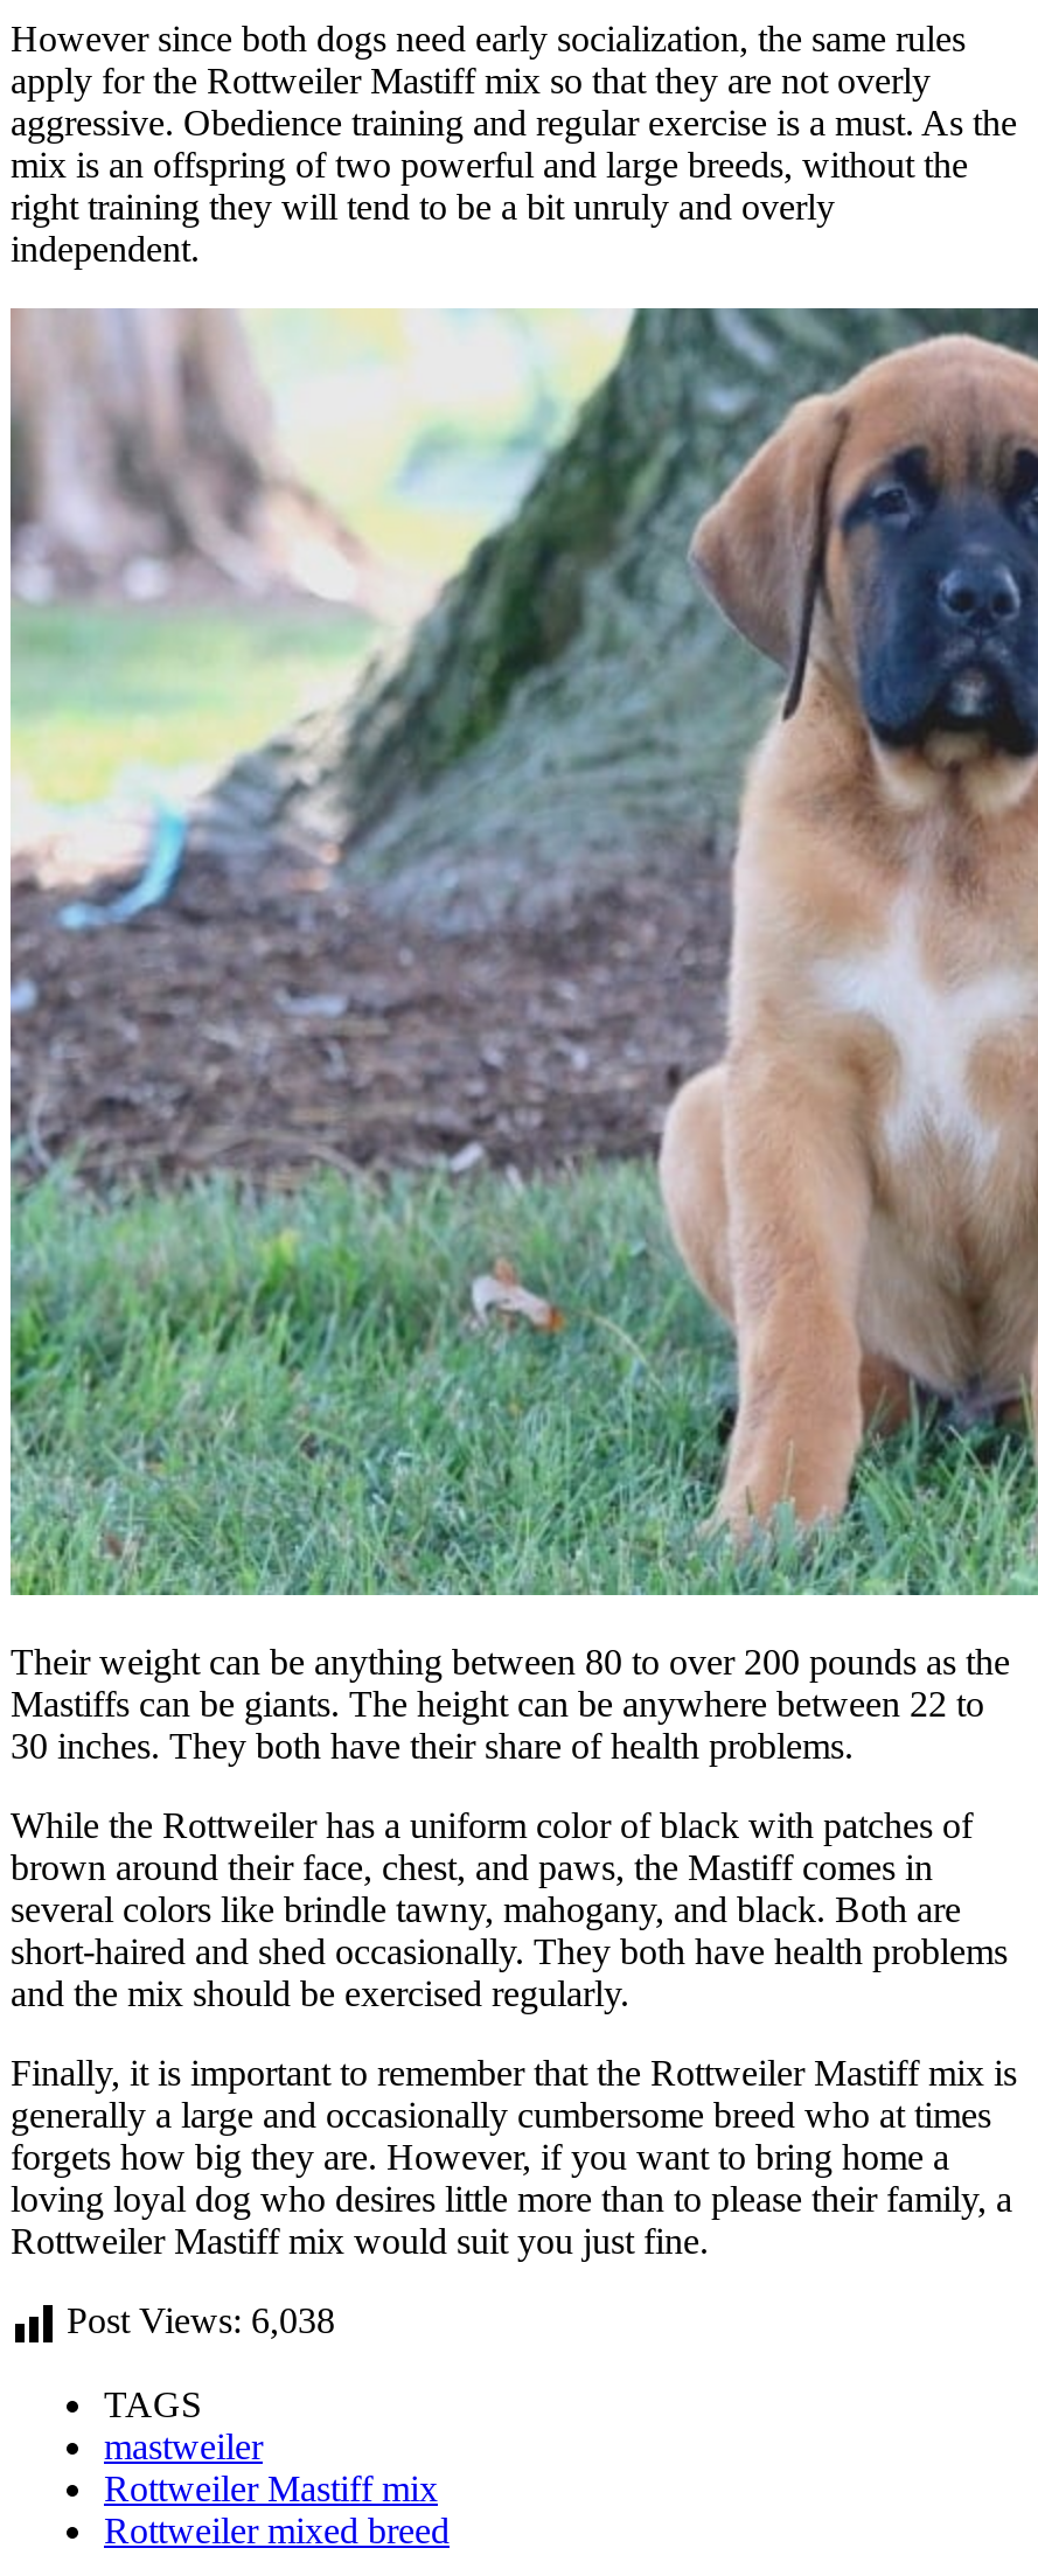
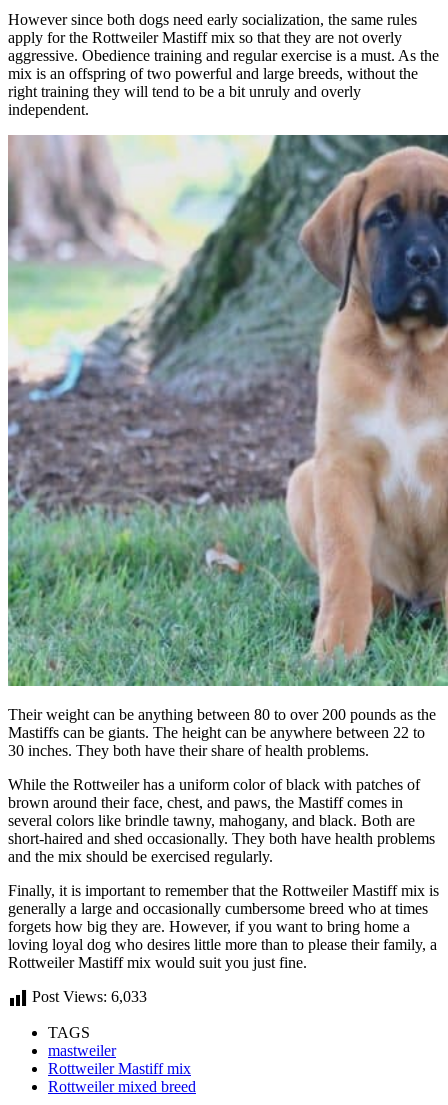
[67,2301,335,2341] Post Views: 6,038 -> [32,988,147,1005] Post Views: 6,033

